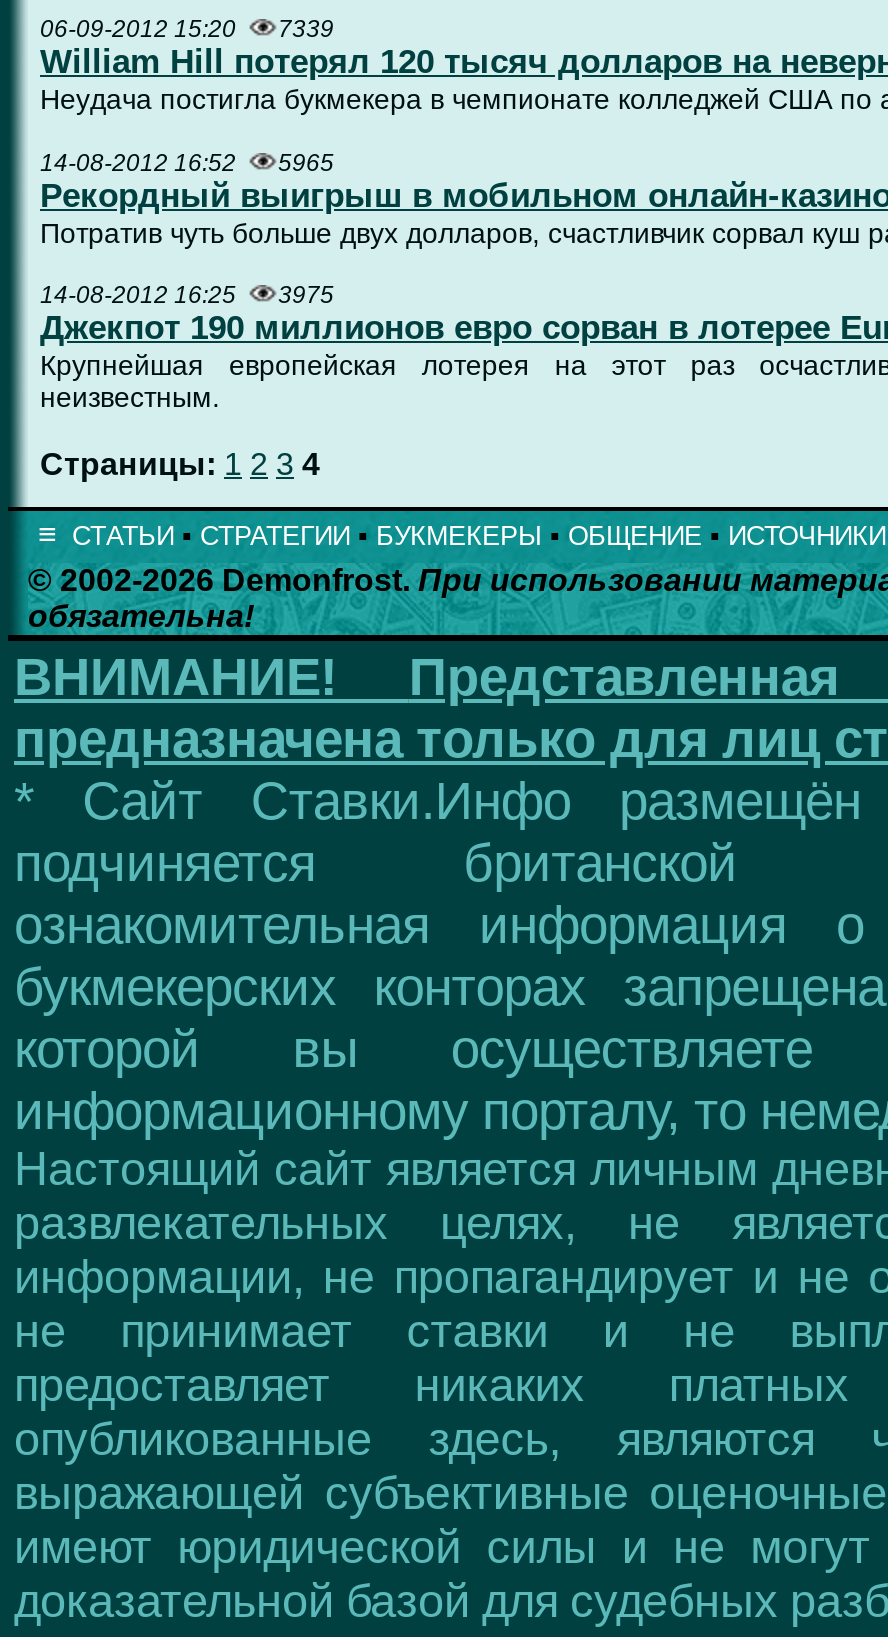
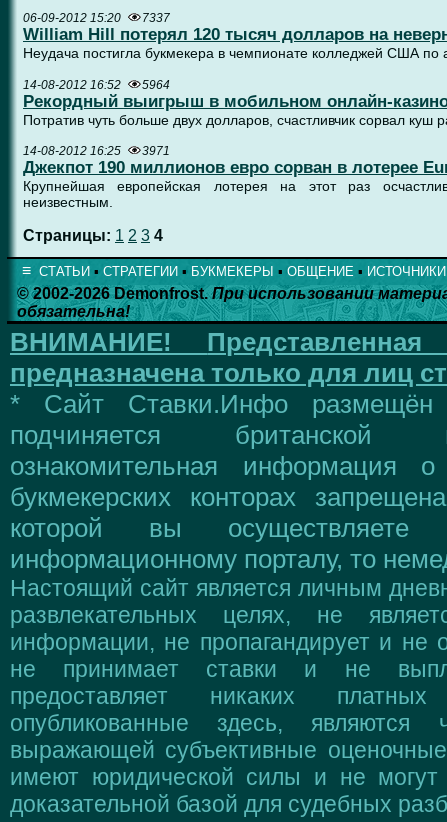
[40,15,334,43] 06-09-2012 15:20 7339 -> [23,11,170,25] 06-09-2012 15:20 7337
[40,148,334,176] 14-08-2012 16:52 5965 -> [23,78,170,92] 14-08-2012 16:52 5964
[40,282,334,310] 14-08-2012 16:25 3975 -> [23,144,170,158] 14-08-2012 16:25 3971

